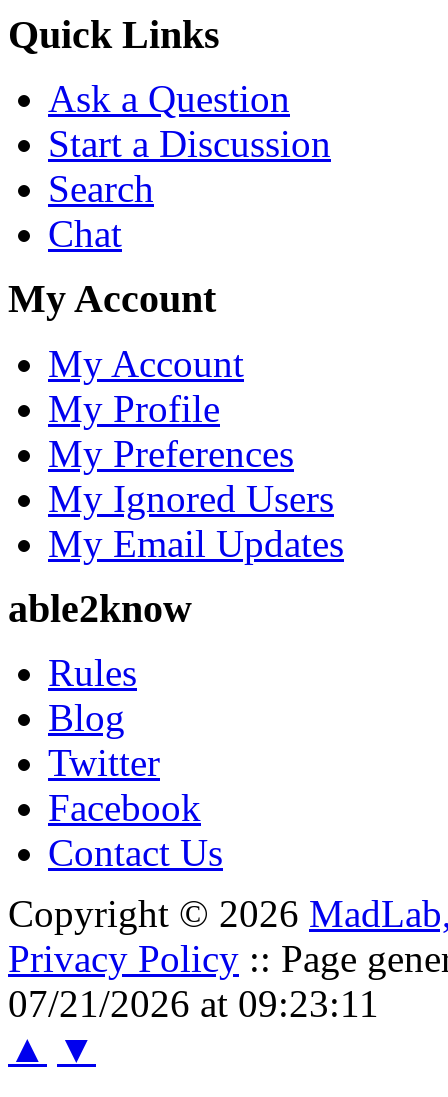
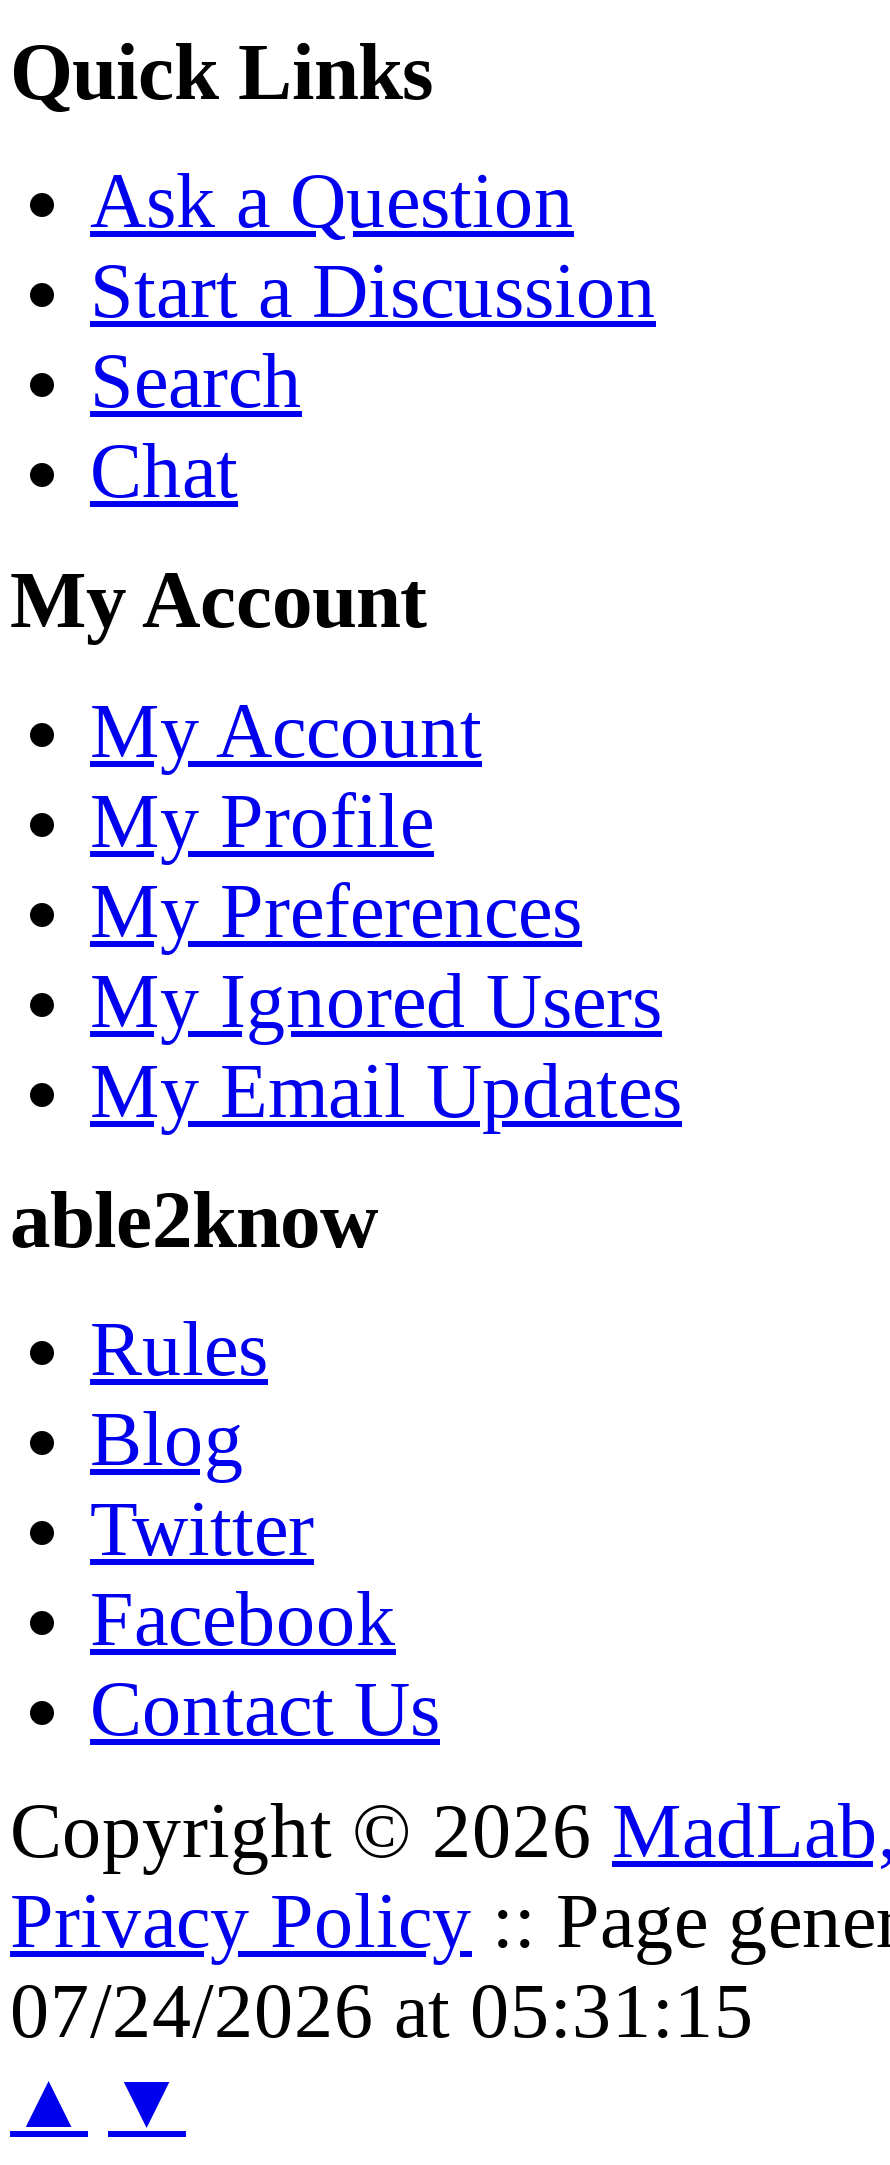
[8,982,379,1025] 07/21/2026 at 09:23:11 -> [10,1968,754,2054] 07/24/2026 at 05:31:15

